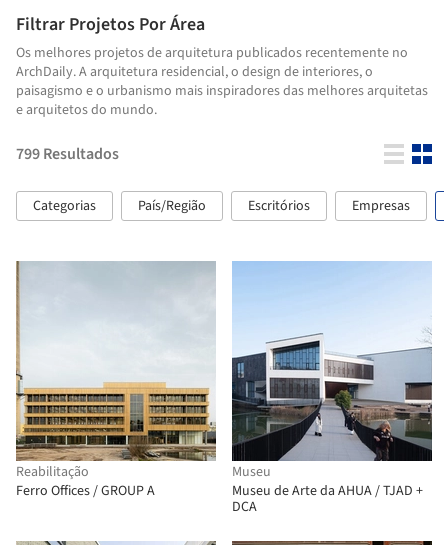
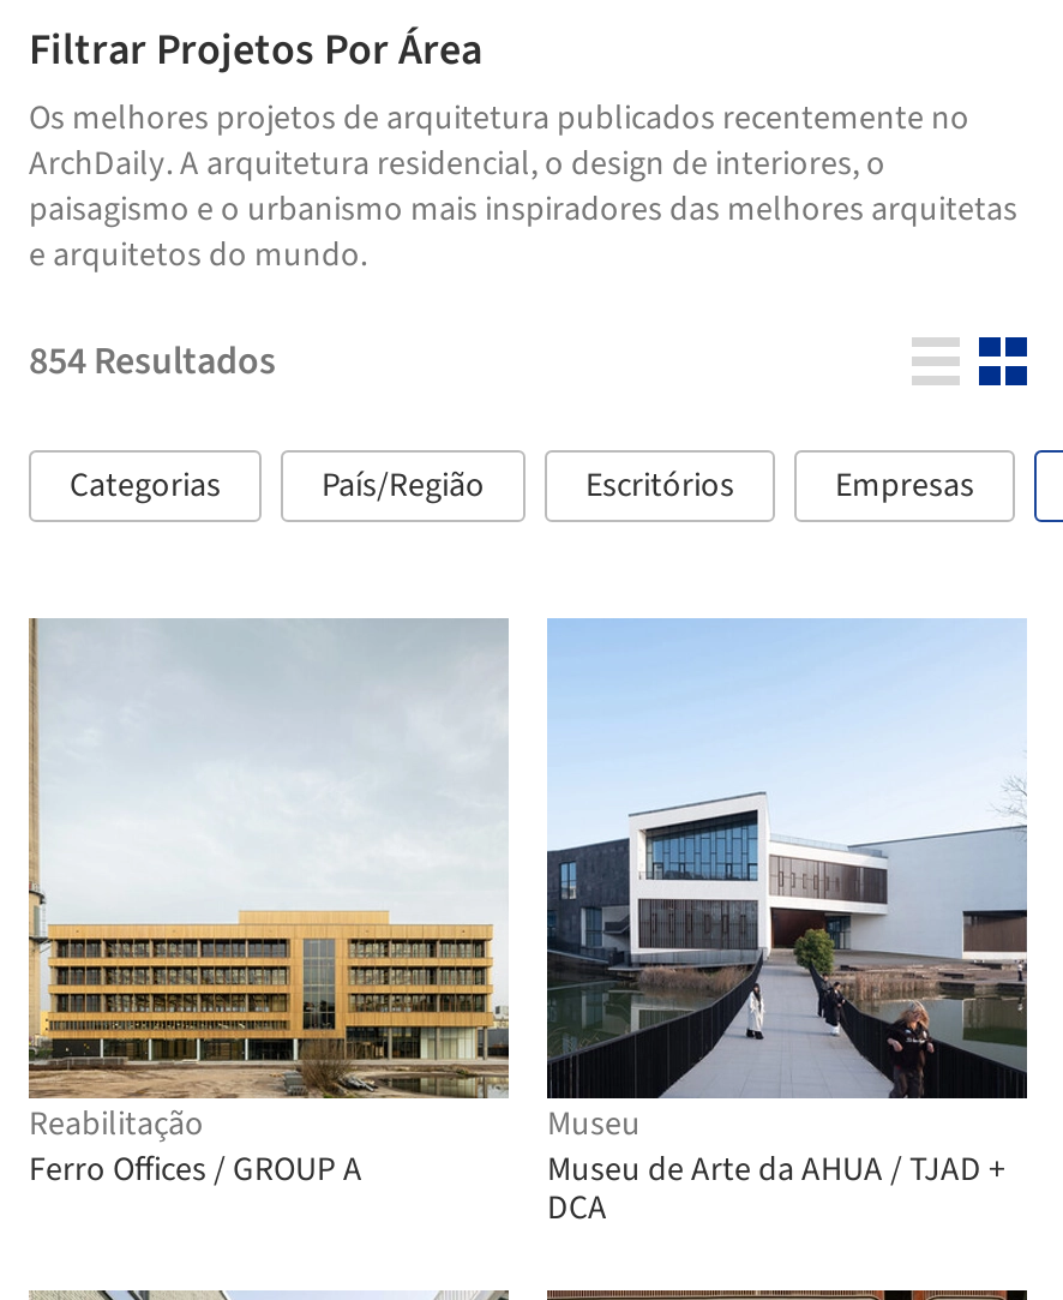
[16,143,119,165] 799 Resultados -> [29,335,276,388] 854 Resultados

